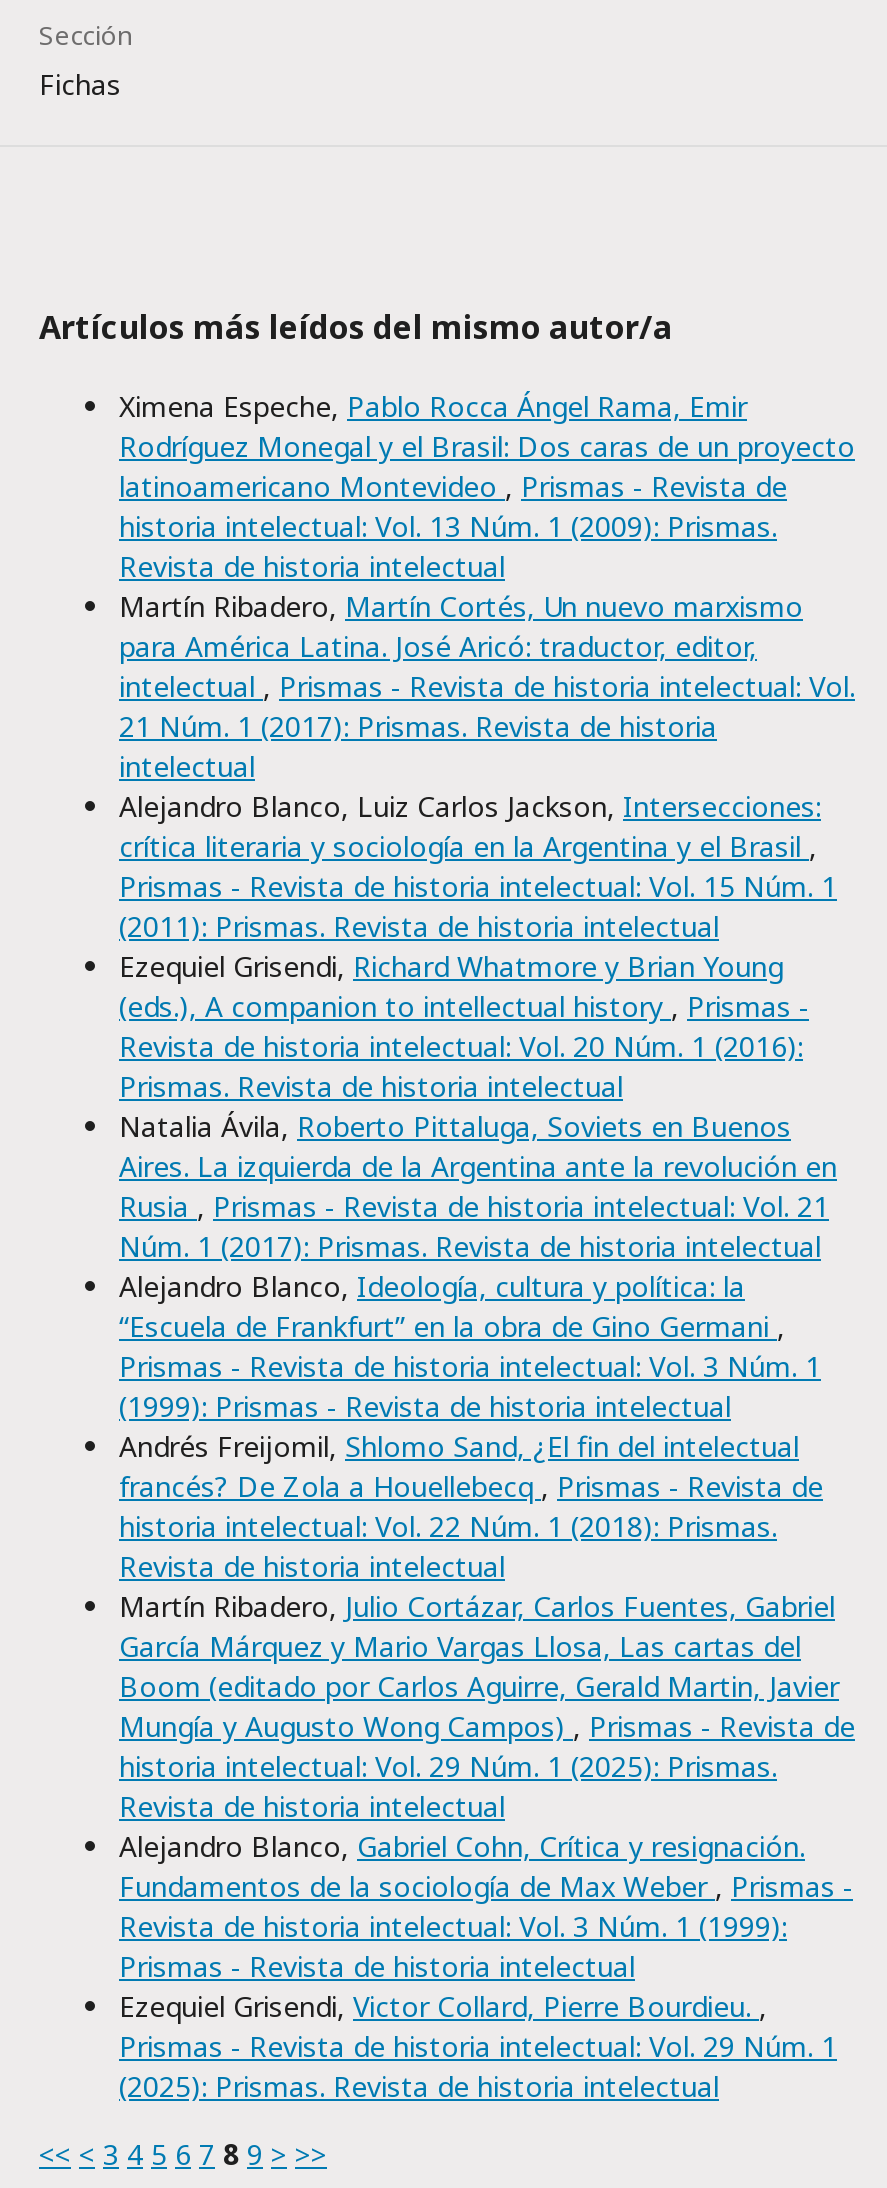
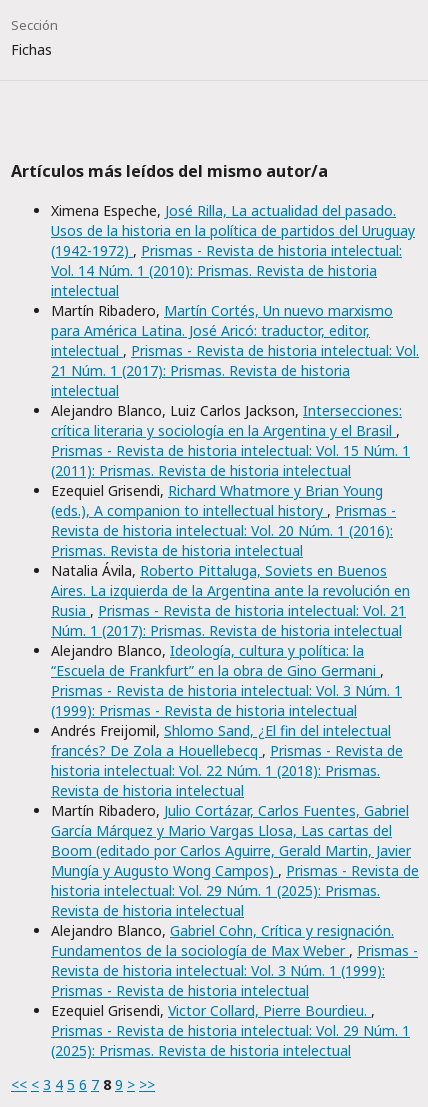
[119,386,855,584] Ximena Espeche, Pablo Rocca Ángel Rama, Emir | Rodríguez Monegal y el Brasil: Dos caras de un proyecto | latinoamericano Montevideo, Prismas - Revista de | historia intelectual: Vol. 13 Núm. 1 (2009): Prismas. | Revista de historia intelectual -> [51,200,415,299] Ximena Espeche, José Rilla, La actualidad del pasado. | Usos de la historia en la política de partidos del Uruguay | (1942-1972), Prismas - Revista de historia intelectual: | Vol. 14 Núm. 1 (2010): Prismas. Revista de historia | intelectual

